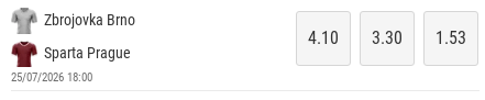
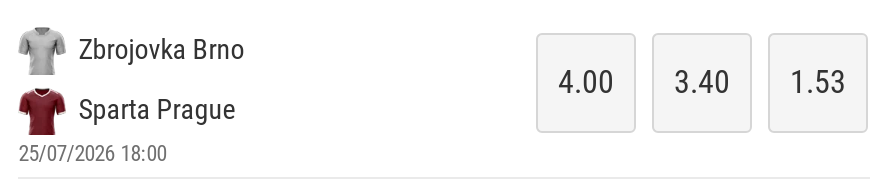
[308,27,339,48] 4.10 -> [558,63,614,101] 4.00
[372,27,403,48] 3.30 -> [674,63,730,101] 3.40

